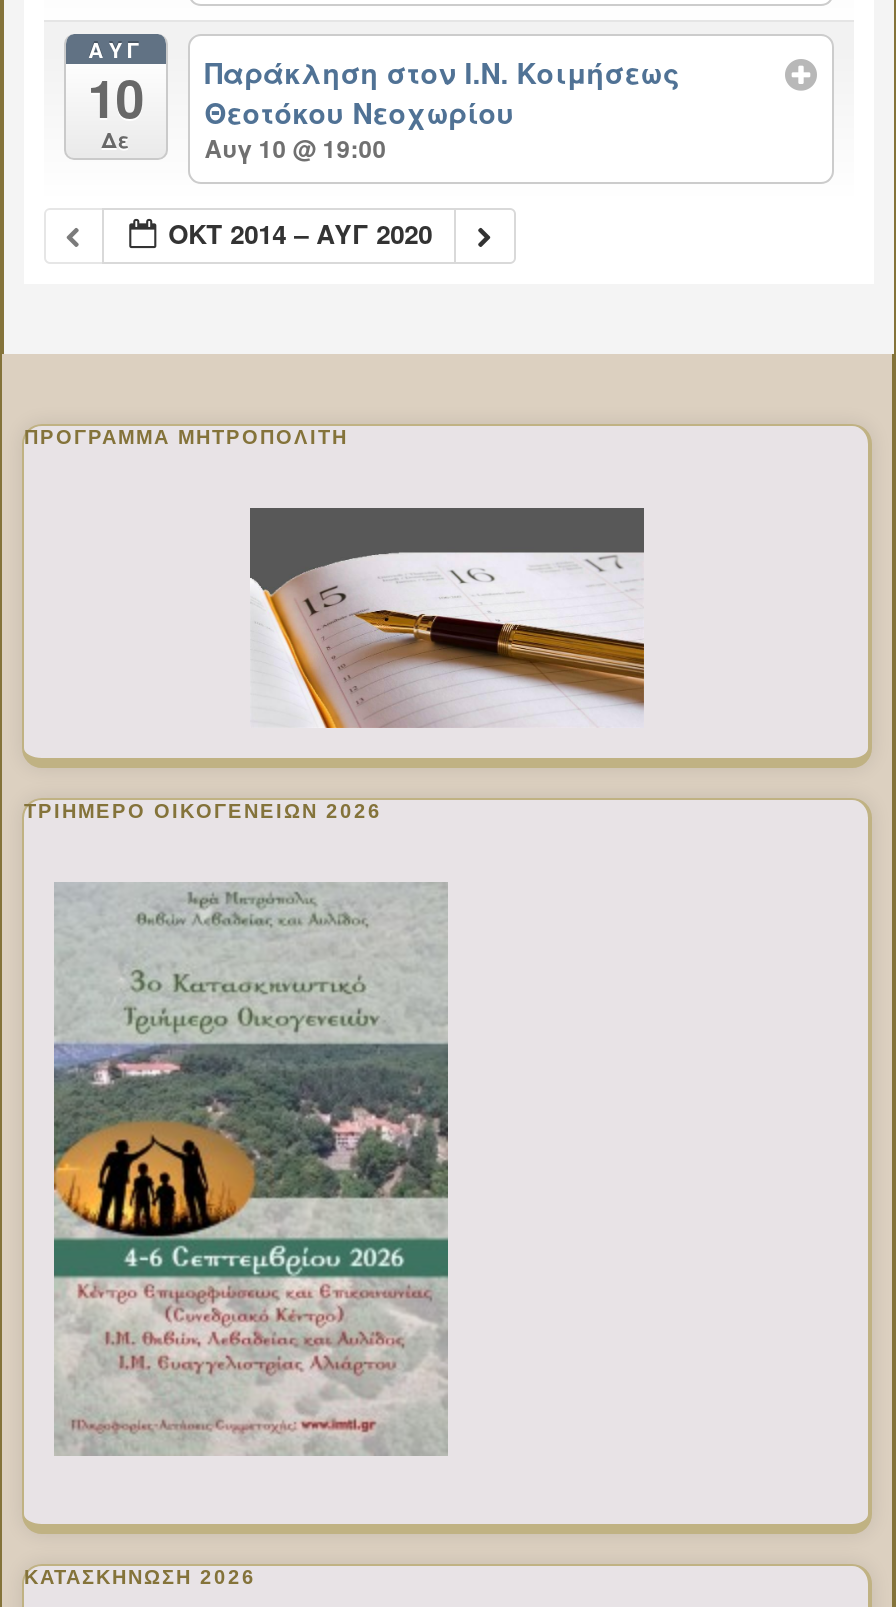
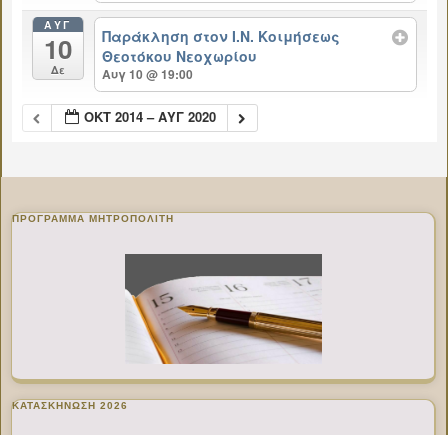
[24,801,382,823] ΤΡΙΗΜΕΡΟ ΟΙΚΟΓΕΝΕΙΩΝ 2026 -> none
[52,882,450,1456] [image] -> none

